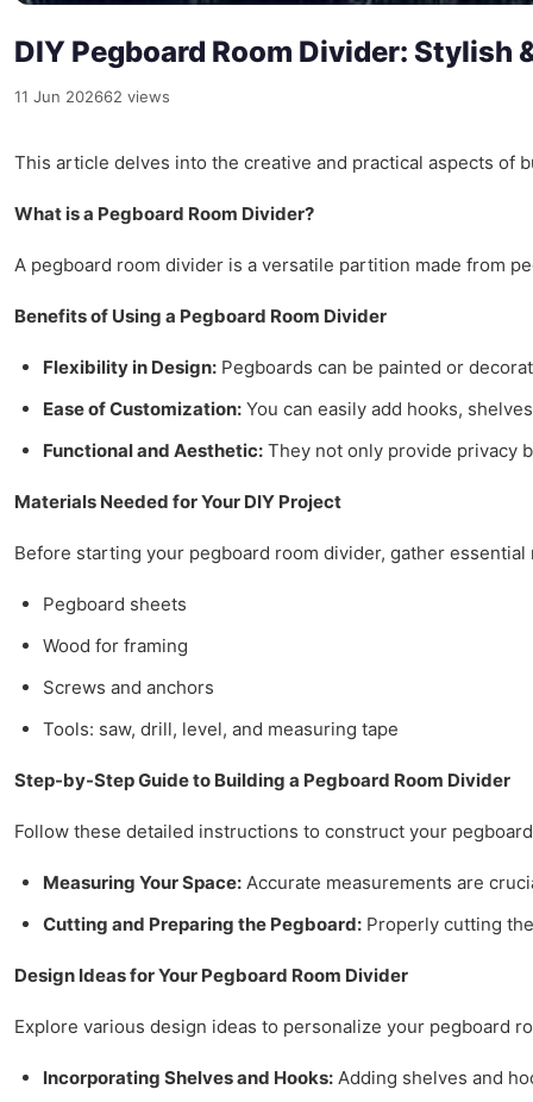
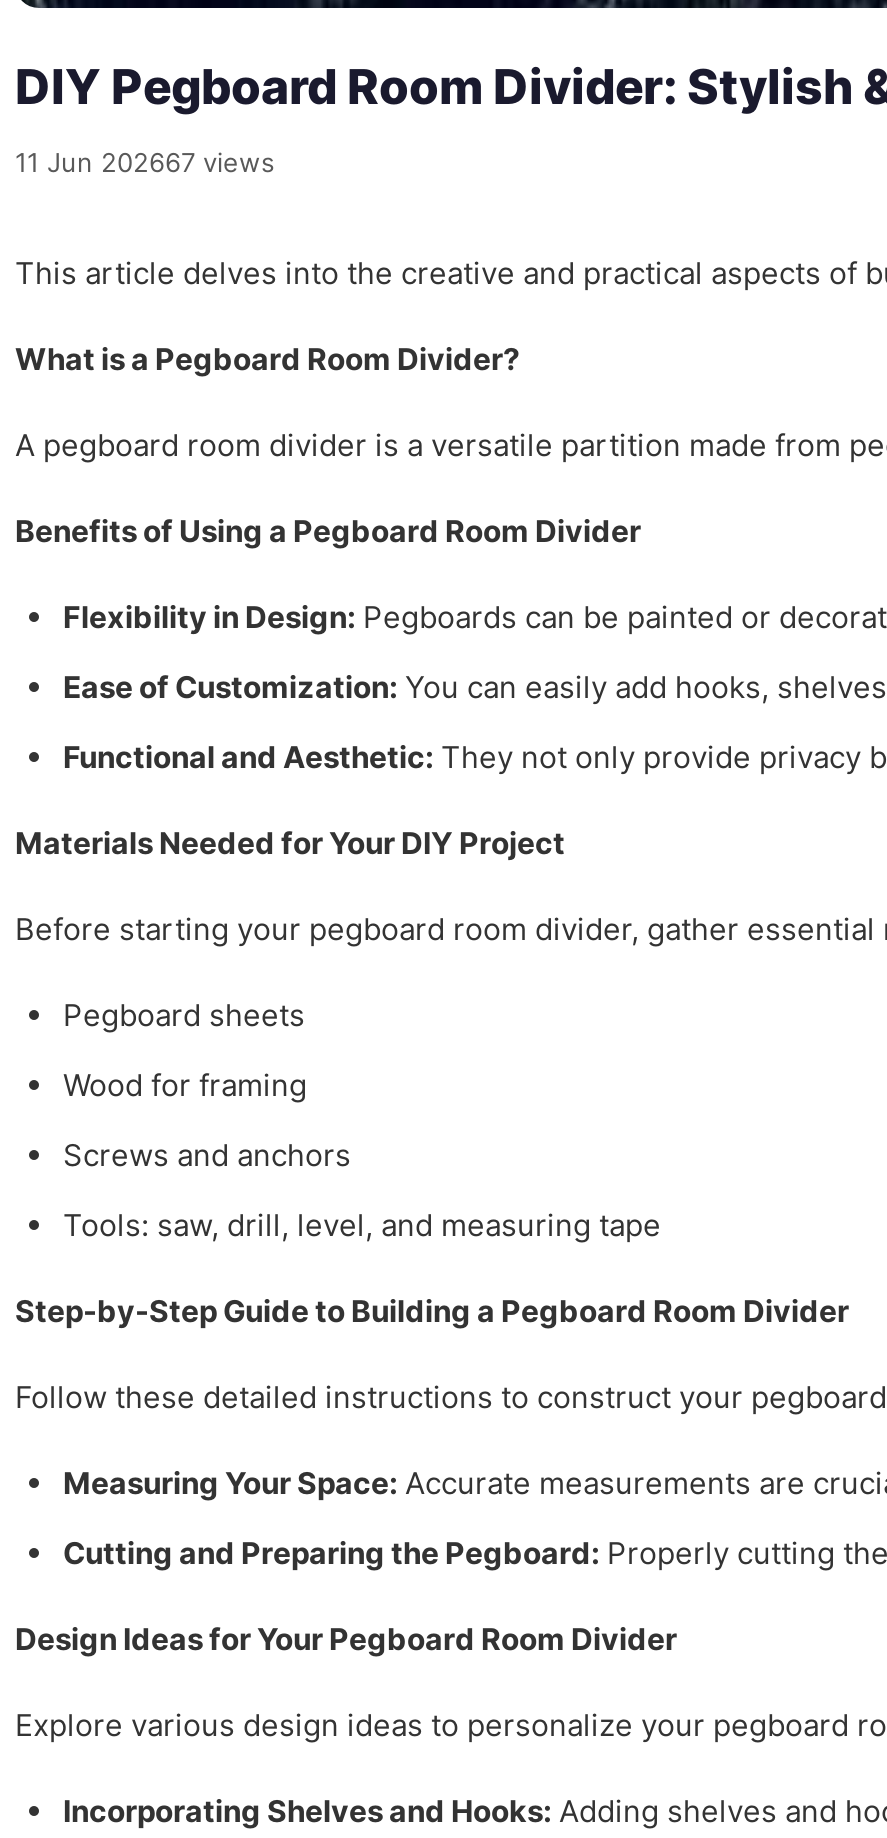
[14,86,170,105] 11 Jun 202662 views -> [15,145,275,177] 11 Jun 202667 views

